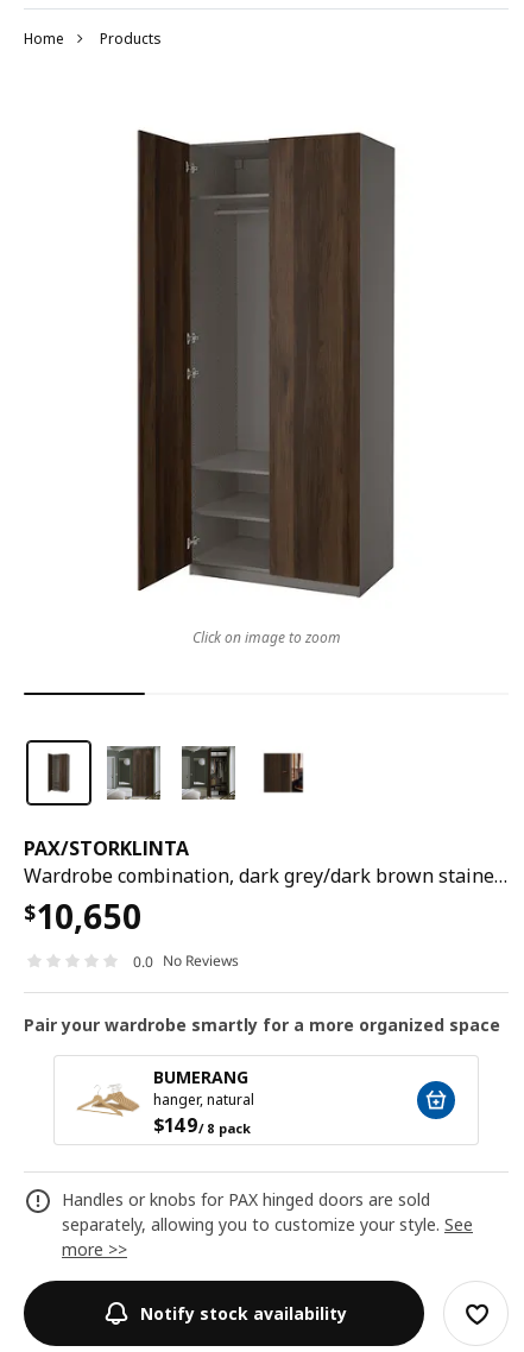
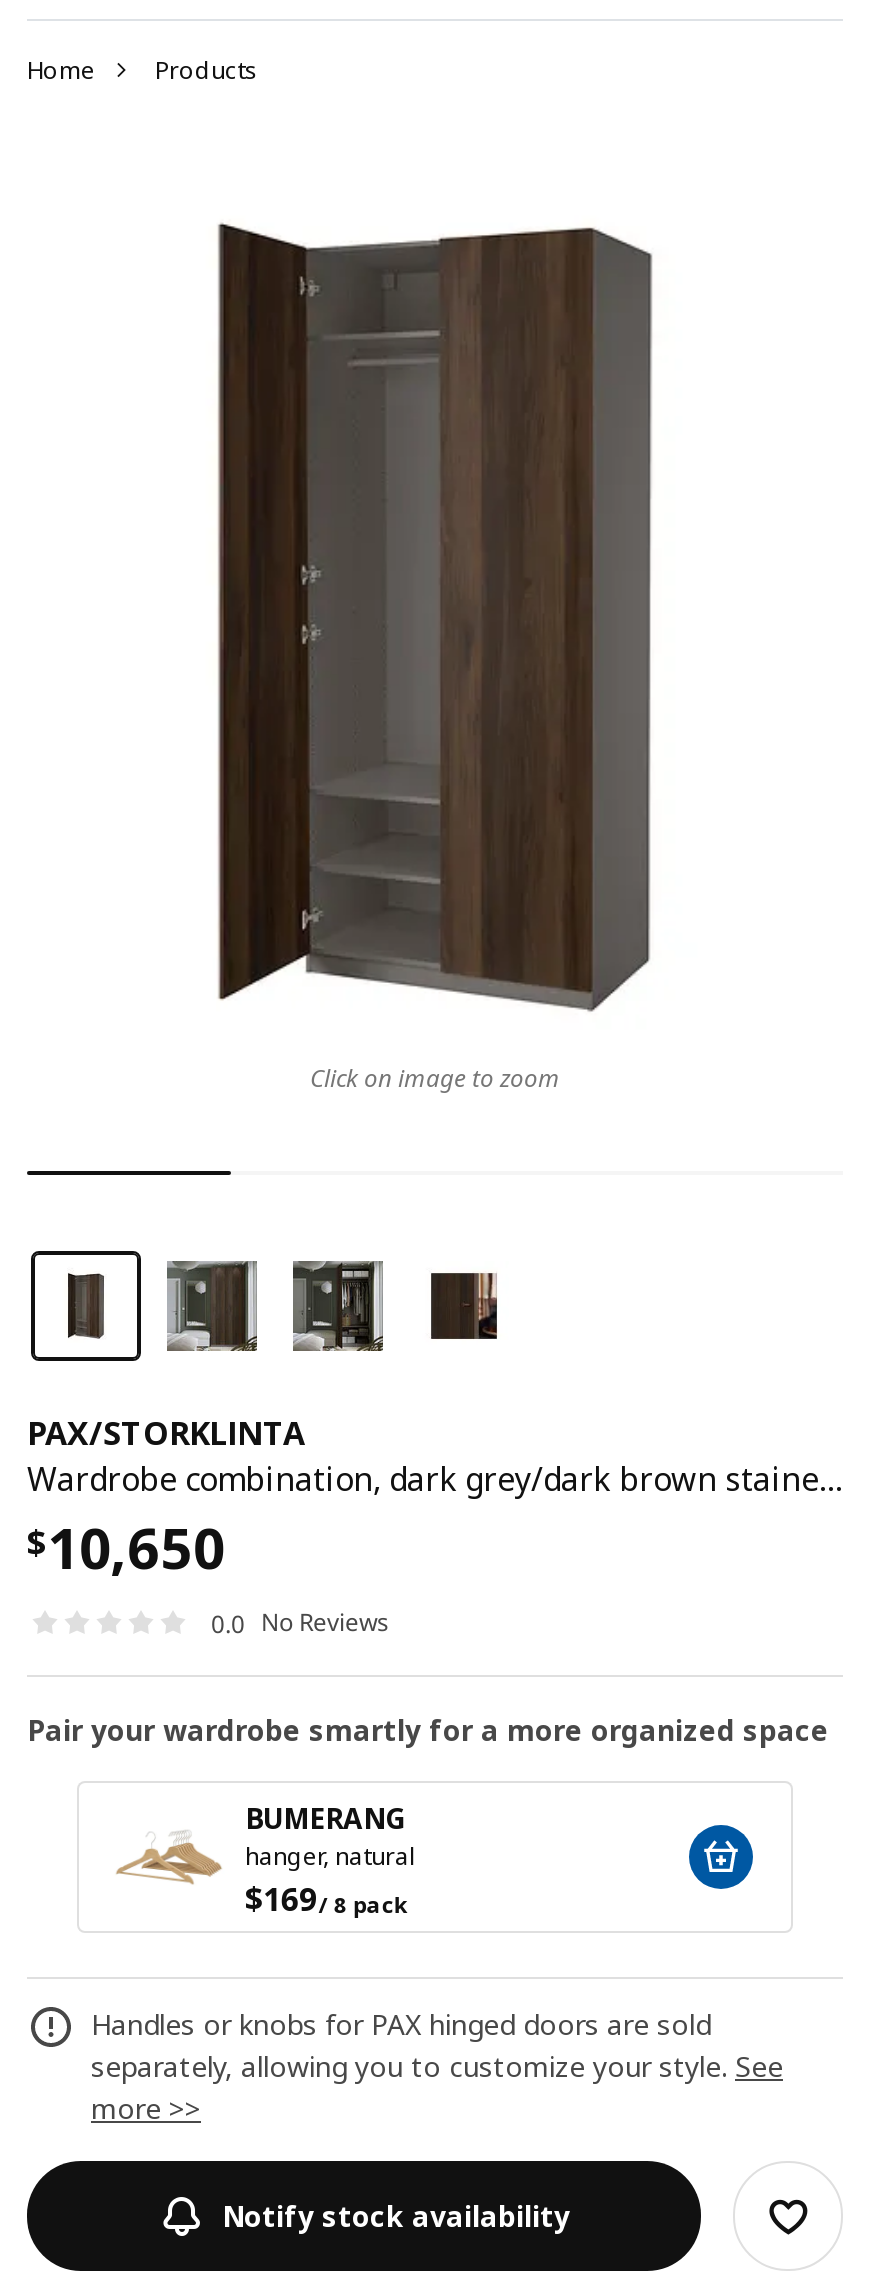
[153,1112,251,1138] $149/ 8 pack -> [245,1877,407,1921] $169/ 8 pack

